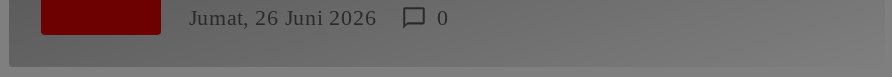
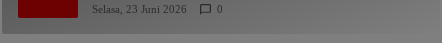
[189,6,377,30] Jumat, 26 Juni 2026 -> [92,3,187,15] Selasa, 23 Juni 2026

